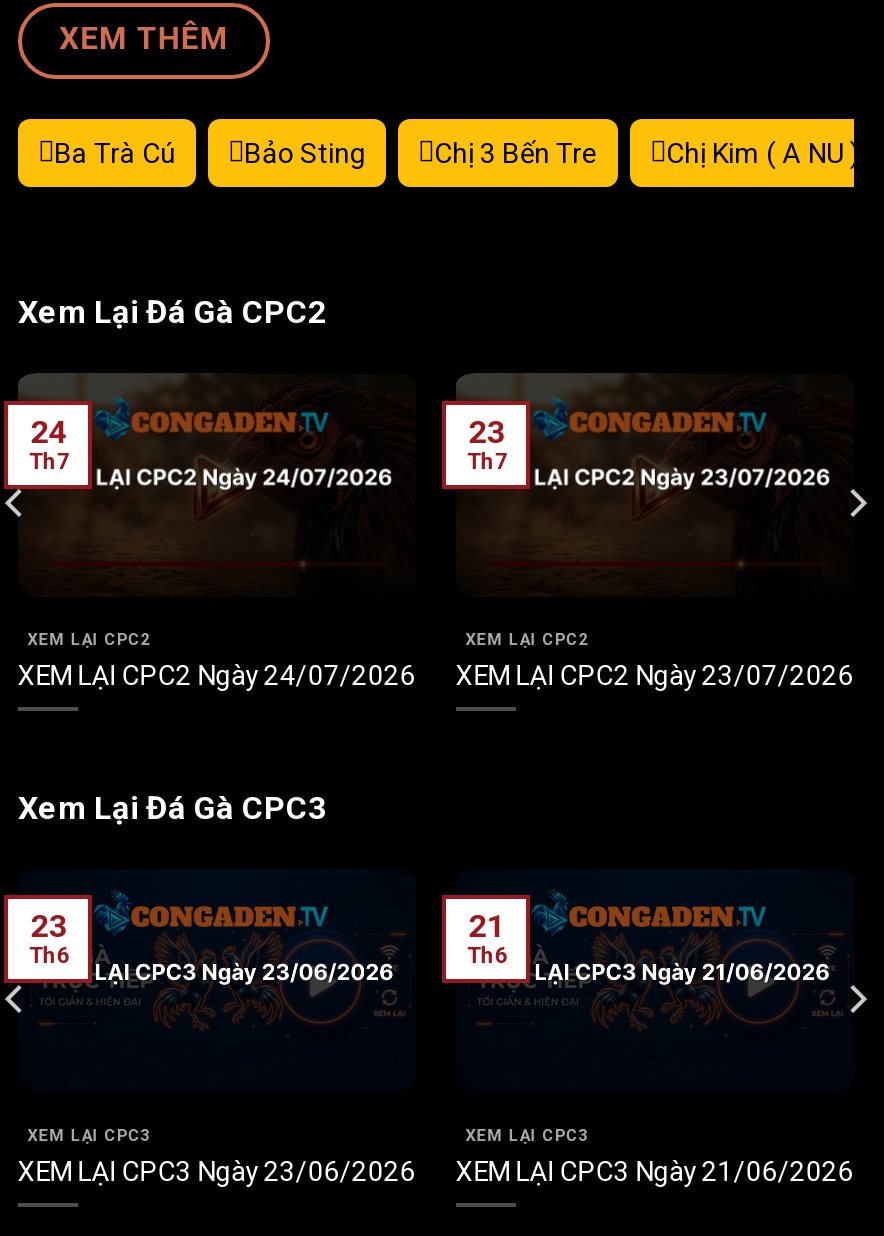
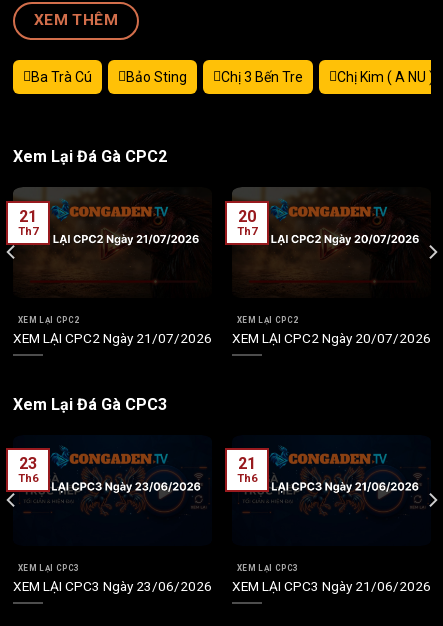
[31,412,67,450] 24 -> [19,206,37,225] 21
[469,412,505,450] 23 -> [238,206,256,225] 20
[18,660,416,692] XEM LẠI CPC2 Ngày 24/07/2026 -> [13,330,212,346] XEM LẠI CPC2 Ngày 21/07/2026
[456,660,854,692] XEM LẠI CPC2 Ngày 23/07/2026 -> [232,330,431,346] XEM LẠI CPC2 Ngày 20/07/2026

